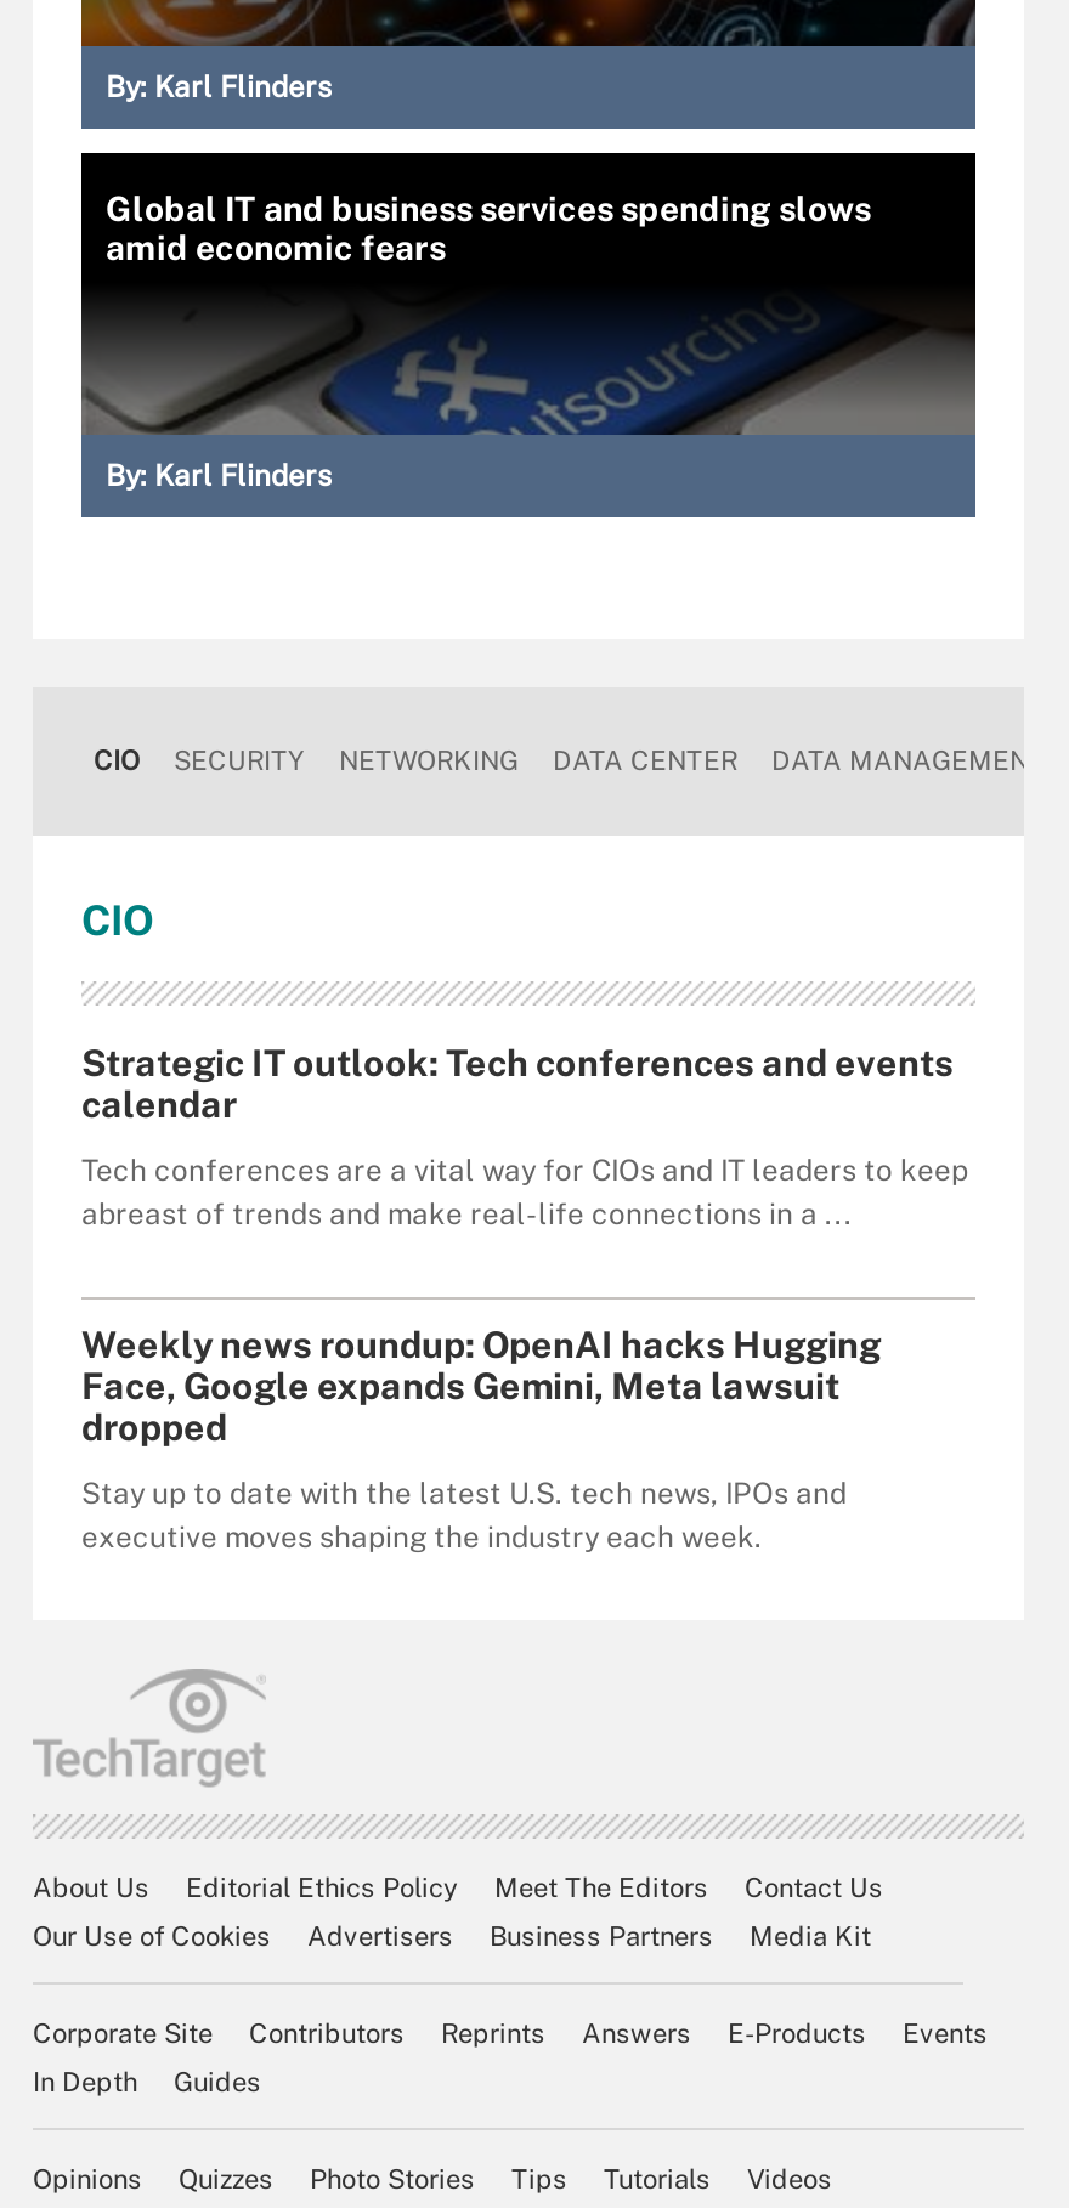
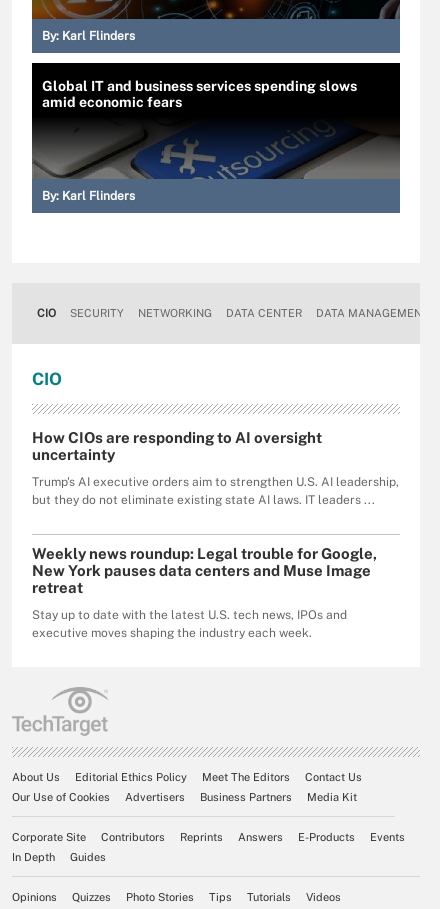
[81,1042,954,1125] Strategic IT outlook: Tech conferences and events | calendar -> [32,429,322,463] How CIOs are responding to AI oversight | uncertainty
[81,1154,968,1232] Tech conferences are a vital way for CIOs and IT leaders to keep | abreast of trends and make real-life connections in a ... -> [32,475,399,507] Trump's AI executive orders aim to strengthen U.S. AI leadership, | but they do not eliminate existing state AI laws. IT leaders ...
[81,1324,881,1448] Weekly news roundup: OpenAI hacks Hugging | Face, Google expands Gemini, Meta lawsuit | dropped -> [32,545,377,596] Weekly news roundup: Legal trouble for Google, | New York pauses data centers and Muse Image | retreat

